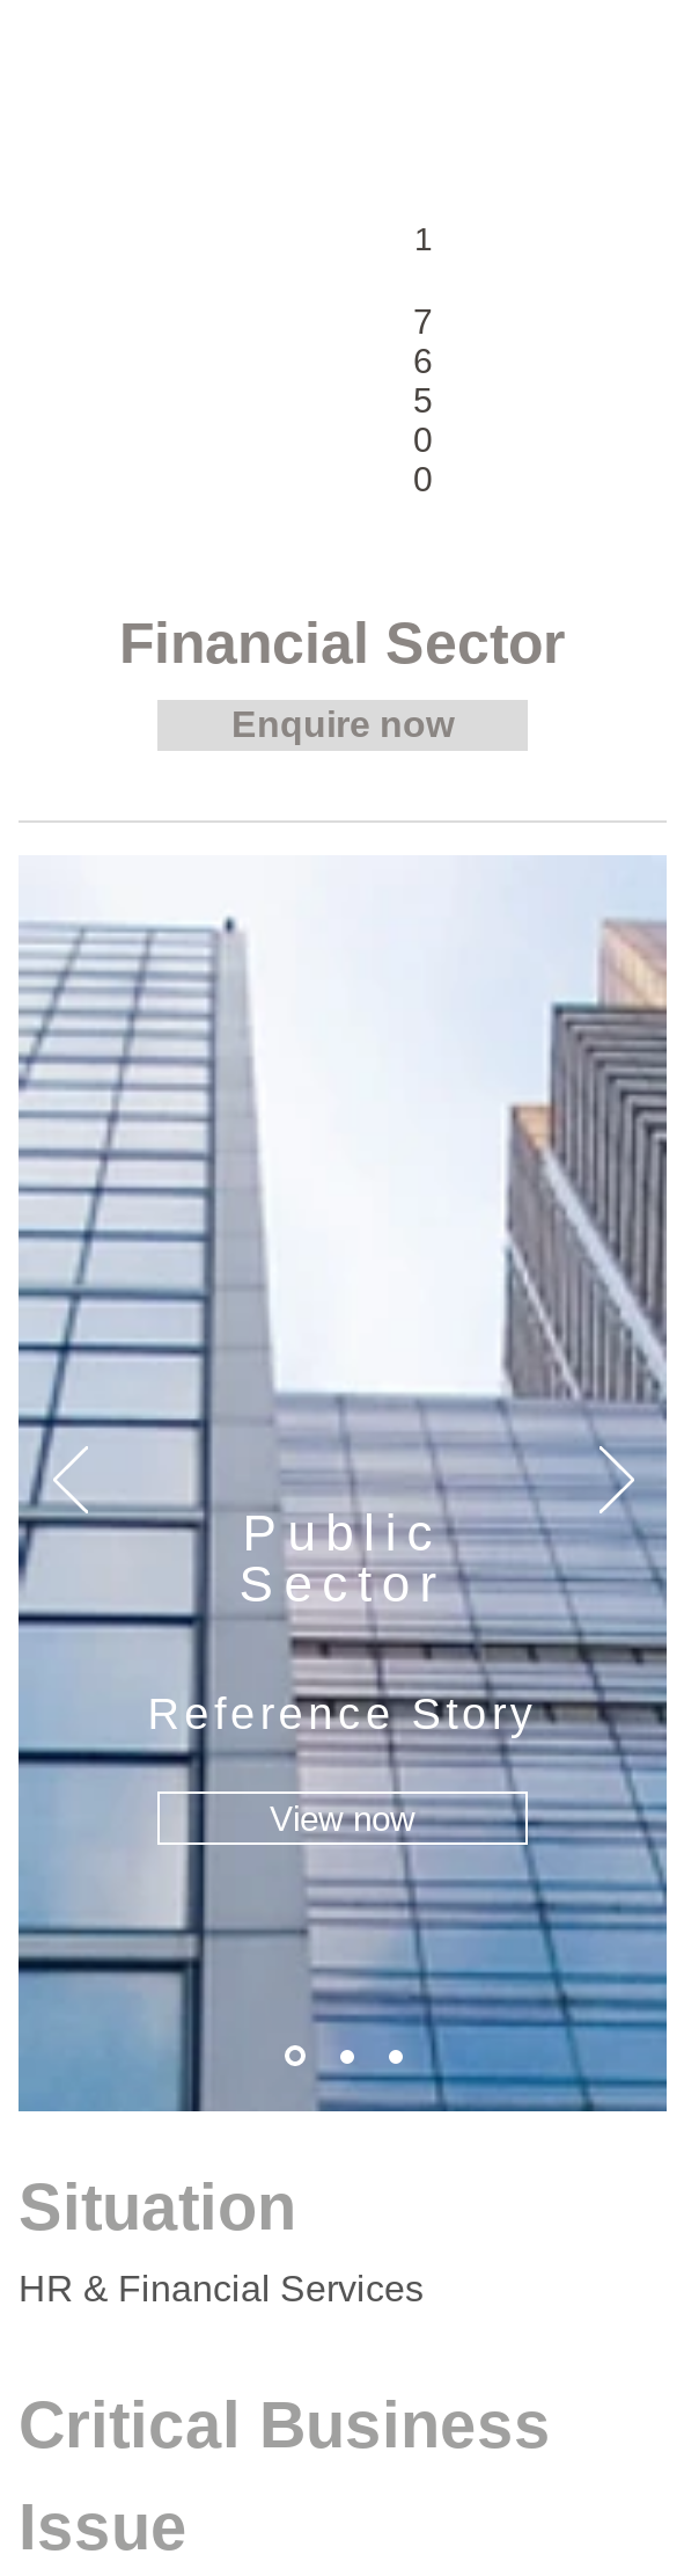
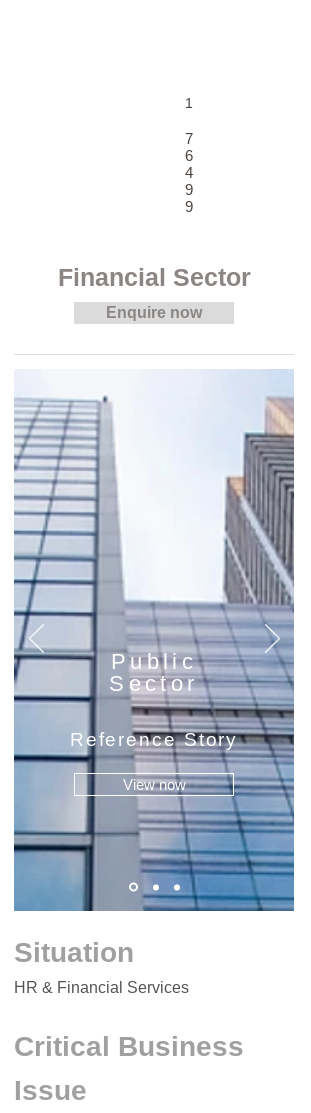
[413,380,432,419] 5 -> [184,164,192,181] 4
[413,419,432,459] 0 -> [184,181,192,198] 9
[413,459,432,498] 0 -> [184,198,192,215] 9

